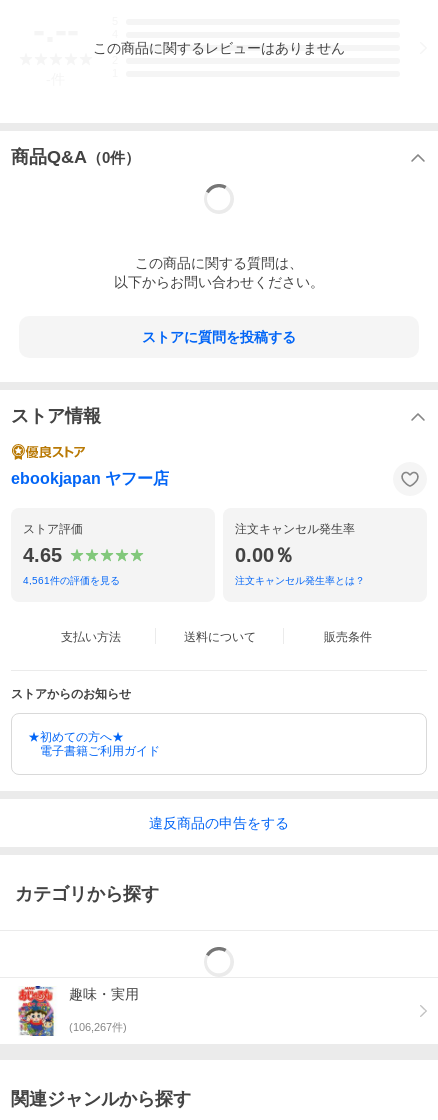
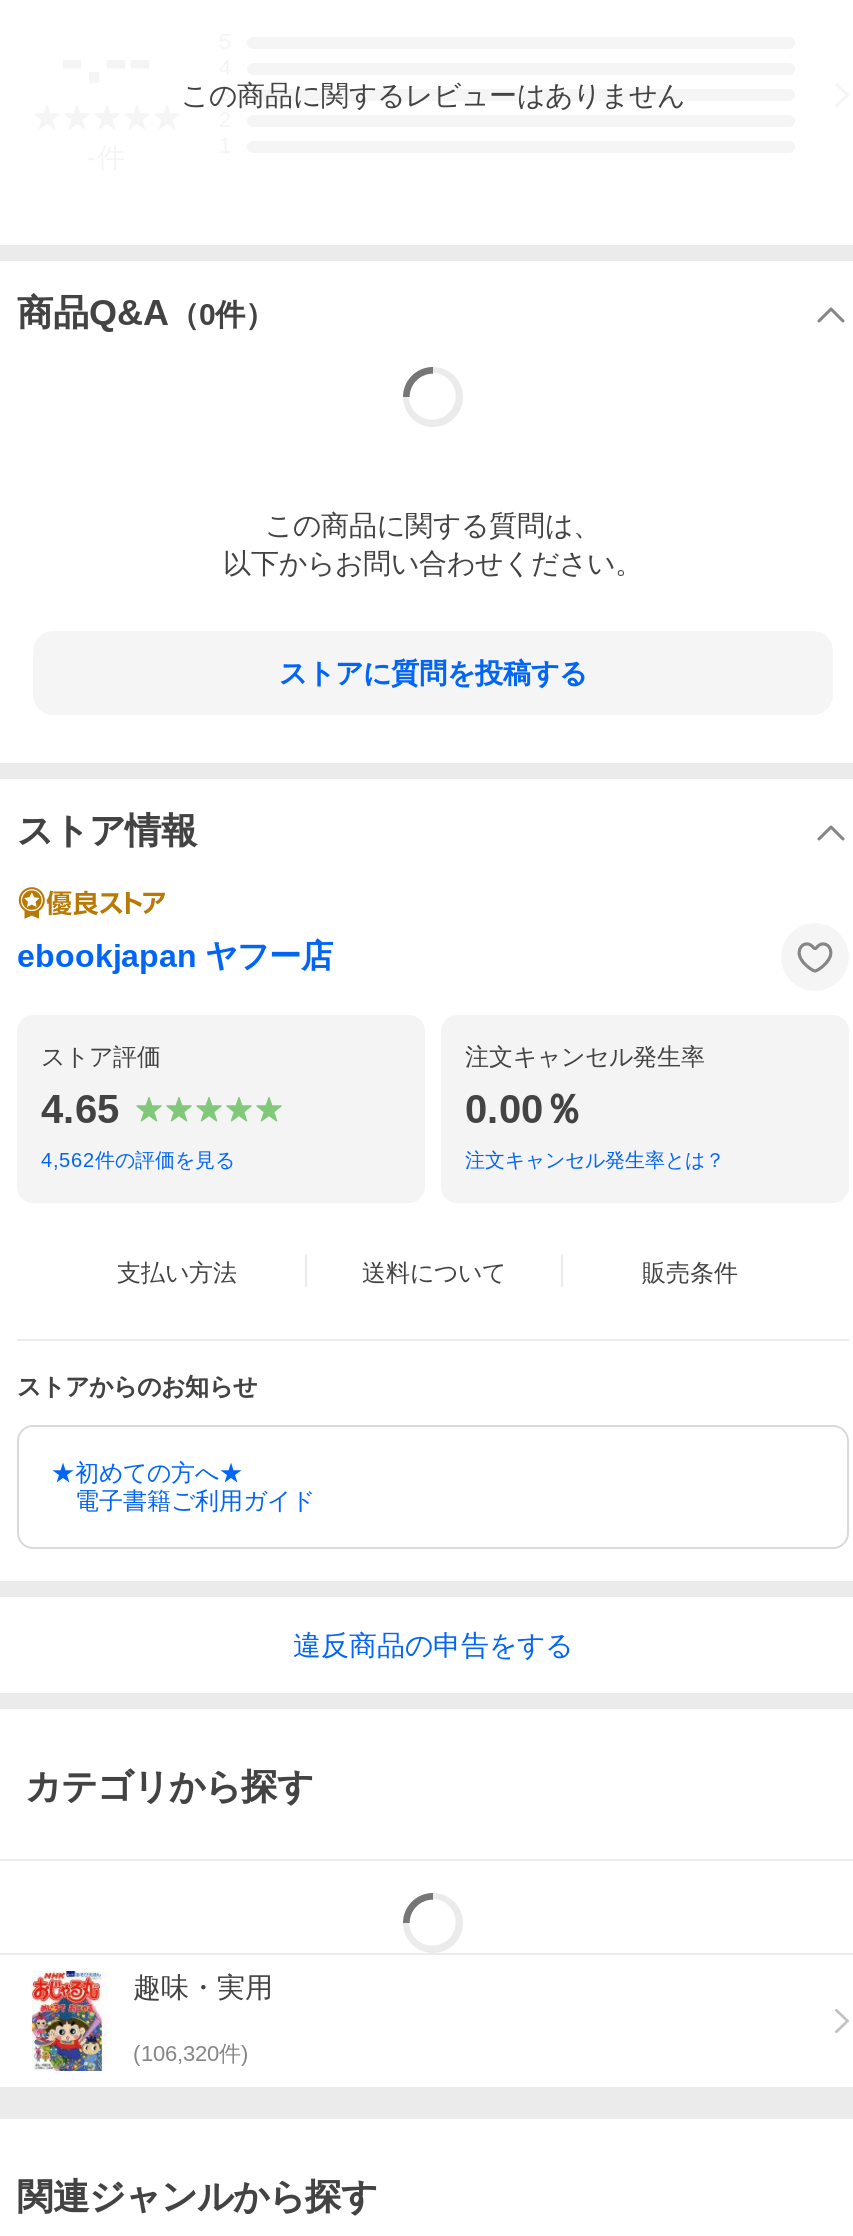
[23,575,120,586] 4,561件の評価を見る -> [41,1149,235,1171] 4,562件の評価を見る
[69,1021,127,1033] (106,267件) -> [133,2041,249,2065] (106,320件)

